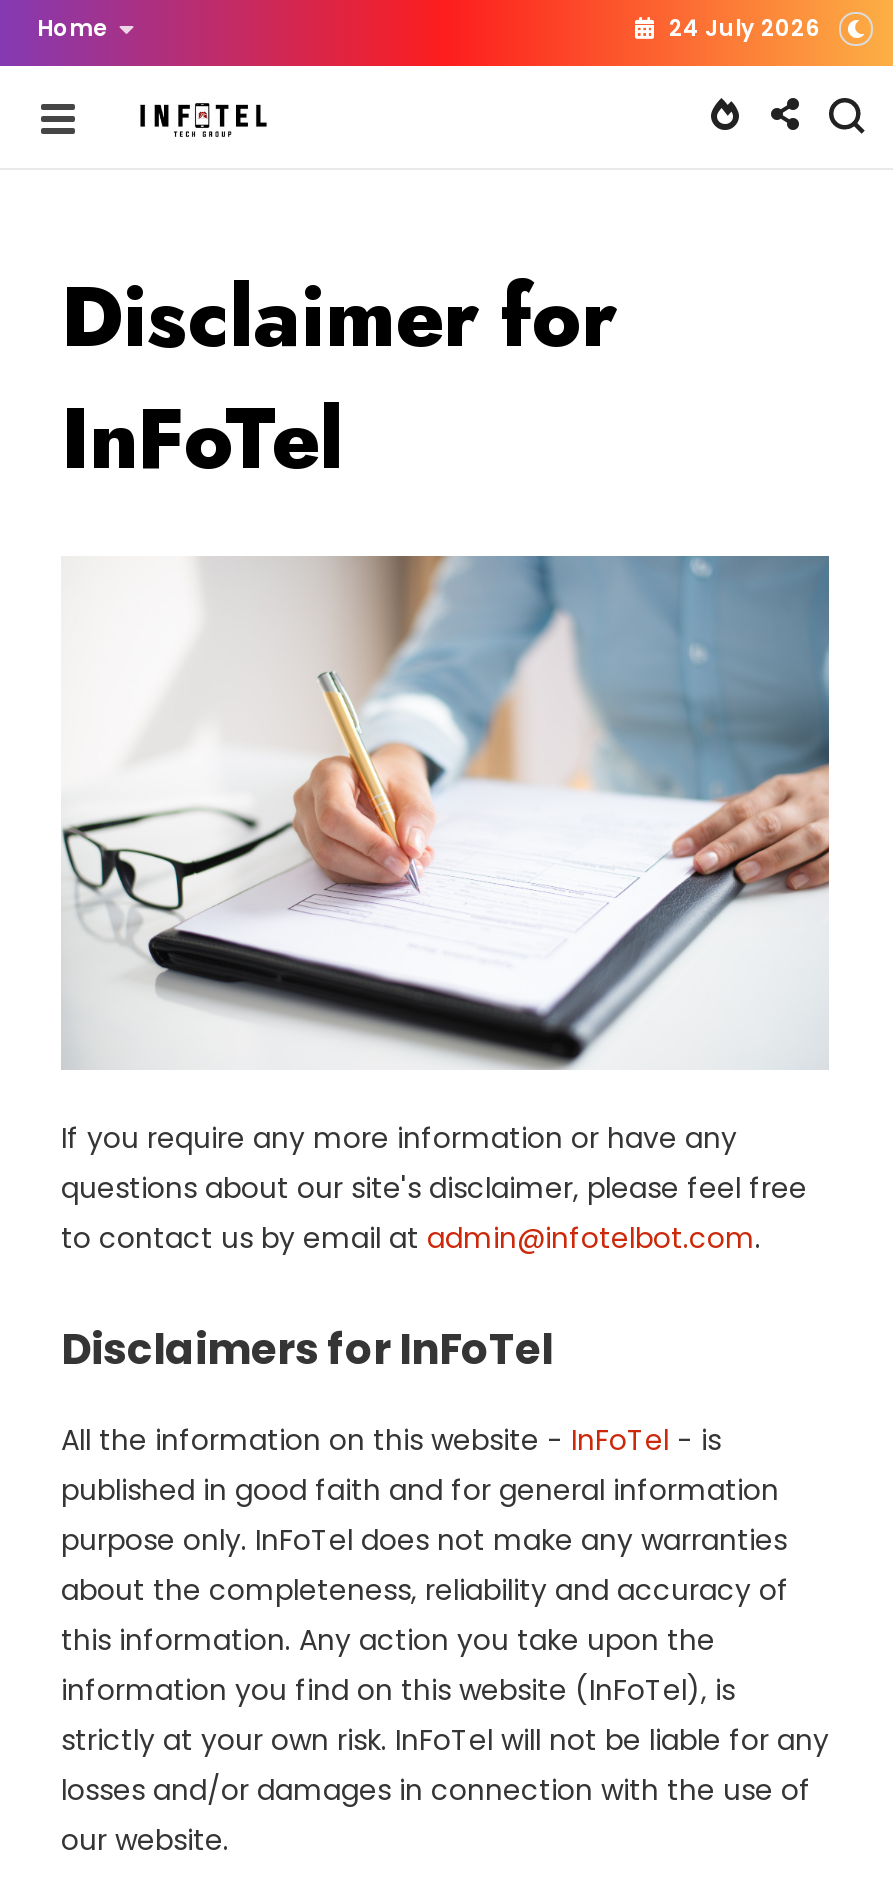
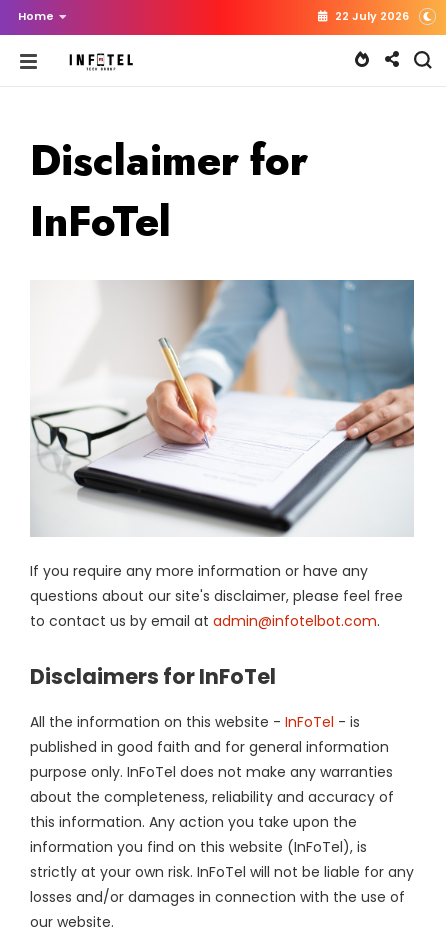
[669,12,819,44] 24 July 2026 -> [335,8,409,24] 22 July 2026

